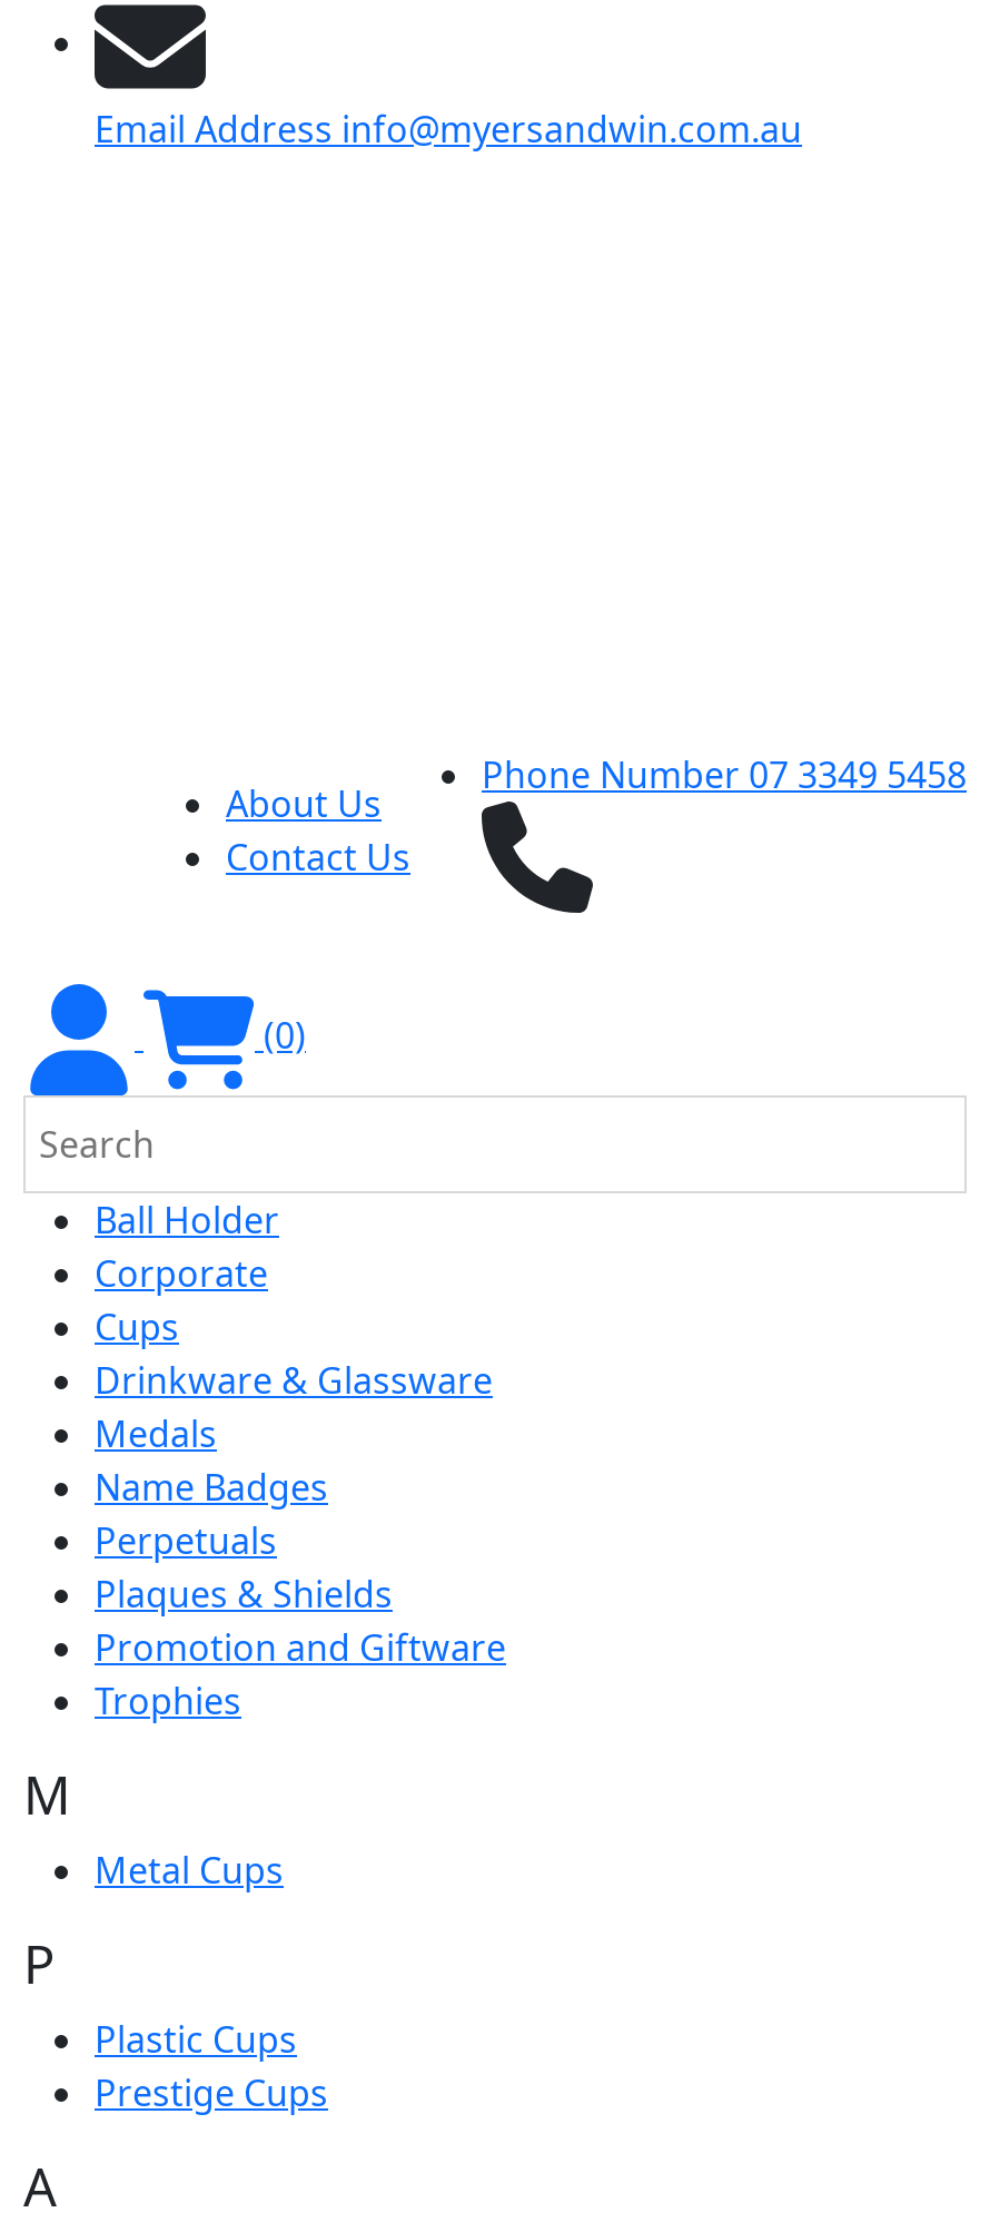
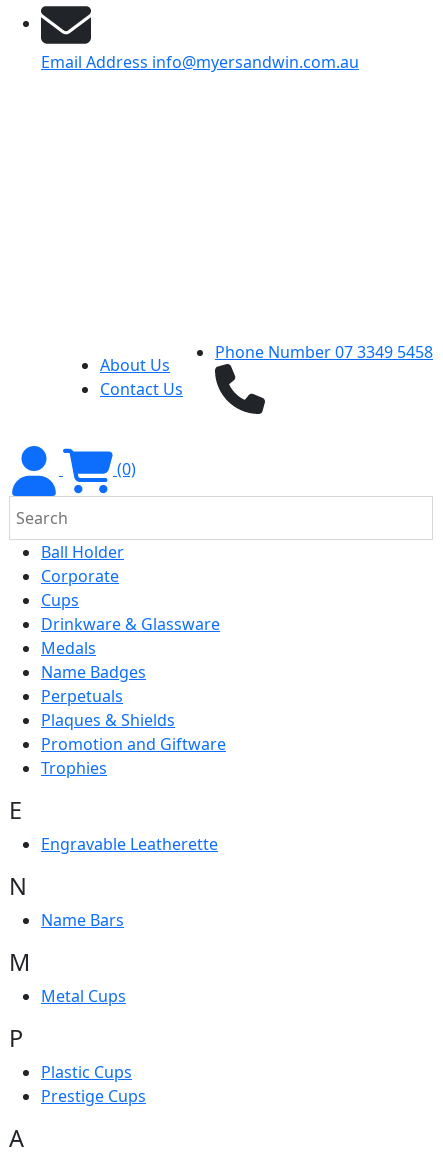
none -> [9,794,218,931] E | Engravable Leatherette | N | Name Bars

